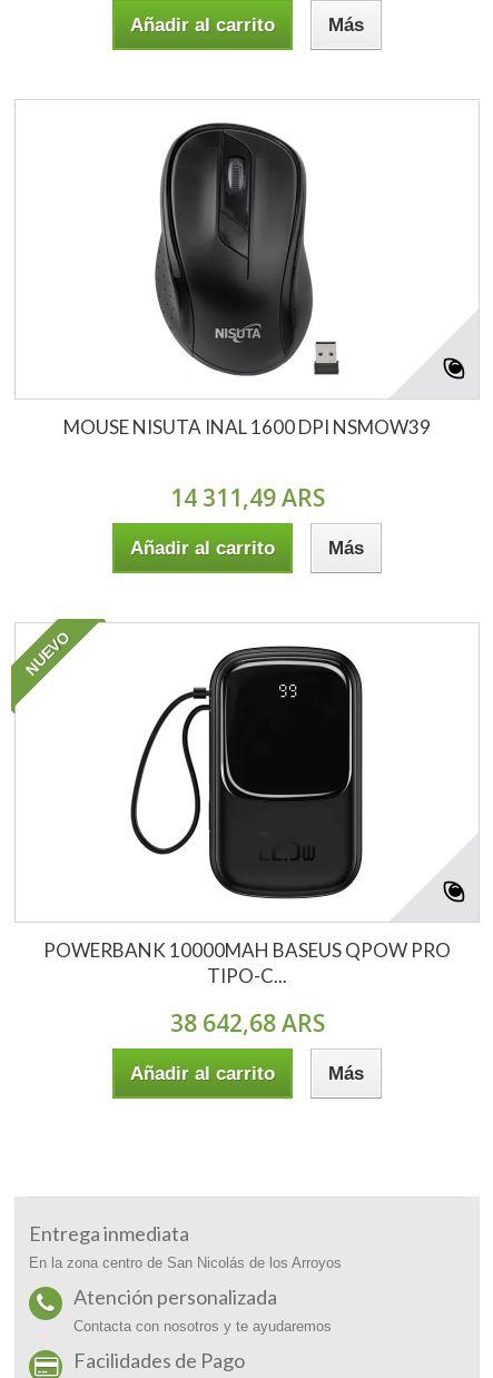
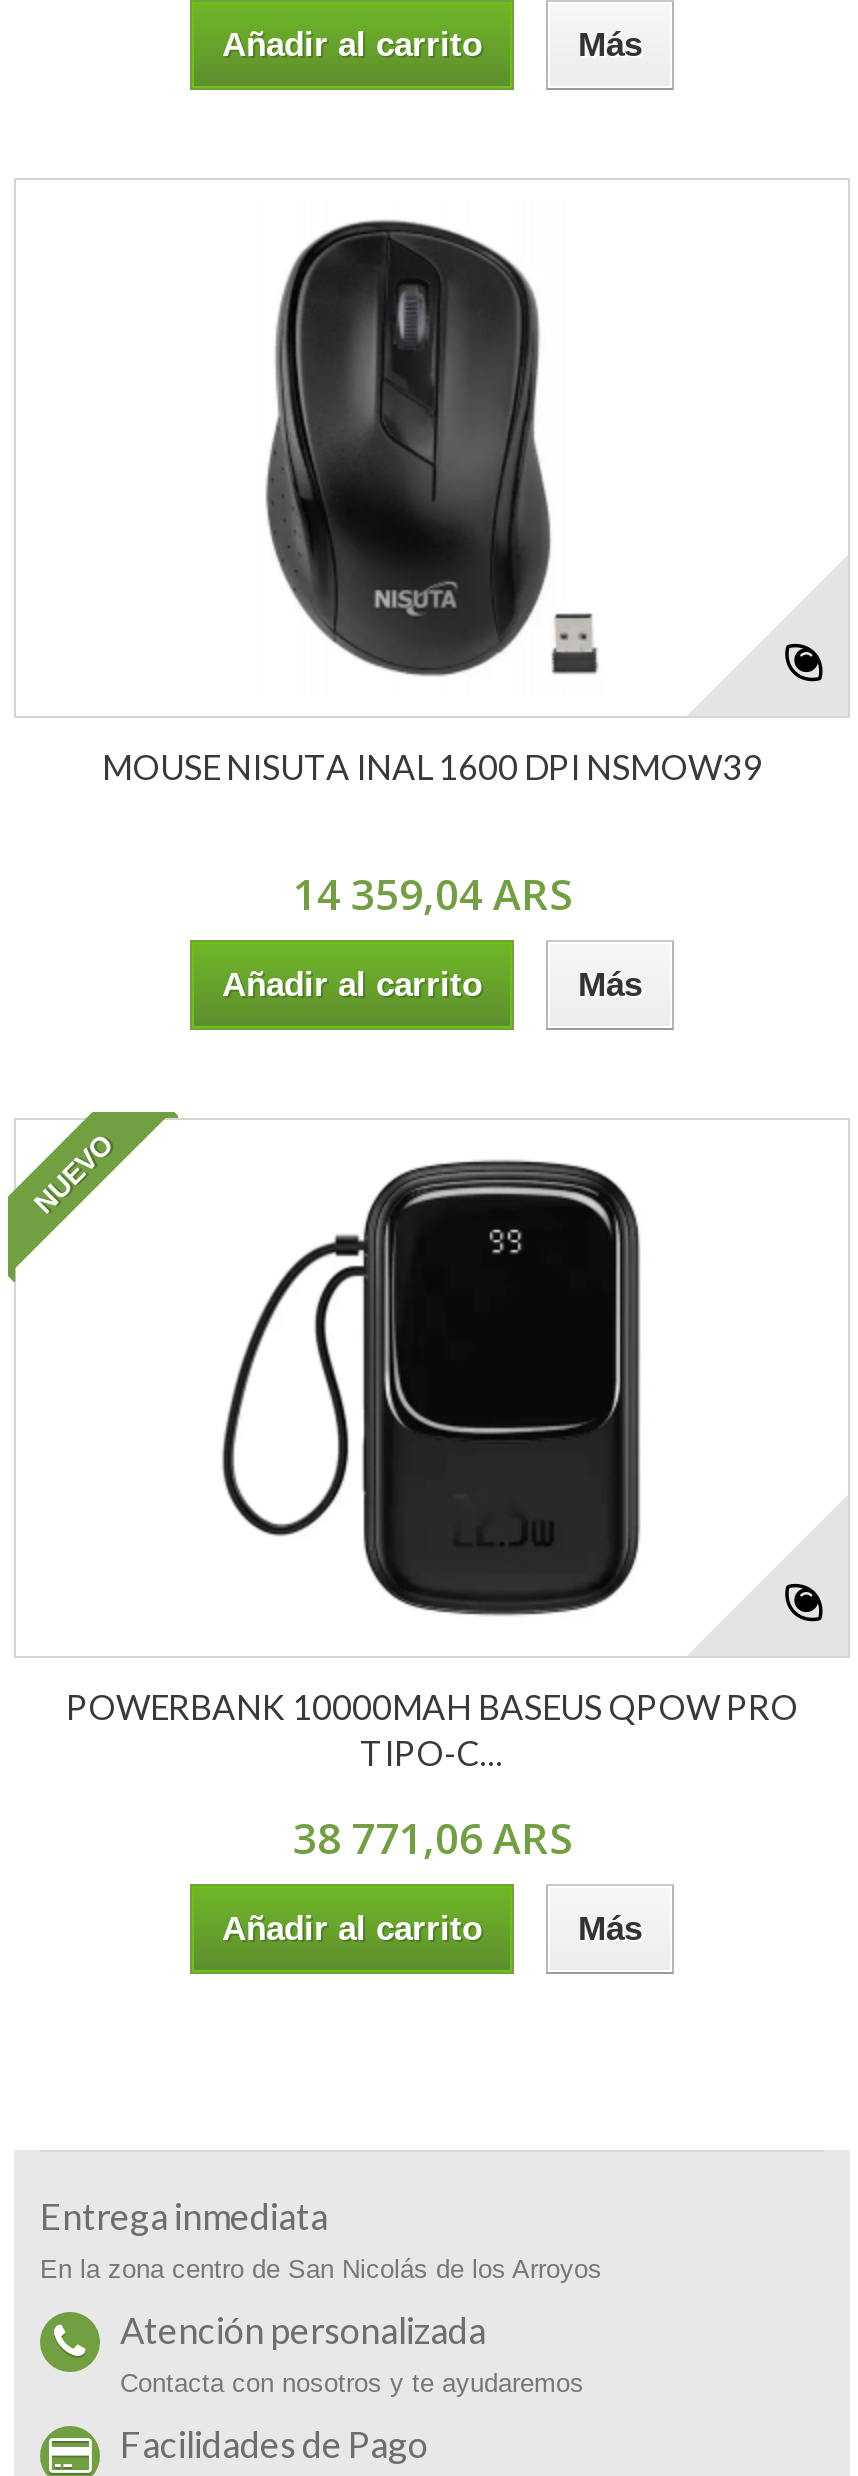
[170,481,324,513] 14 311,49 ARS -> [293,865,571,921] 14 359,04 ARS
[170,1007,324,1038] 38 642,68 ARS -> [293,1809,571,1865] 38 771,06 ARS

